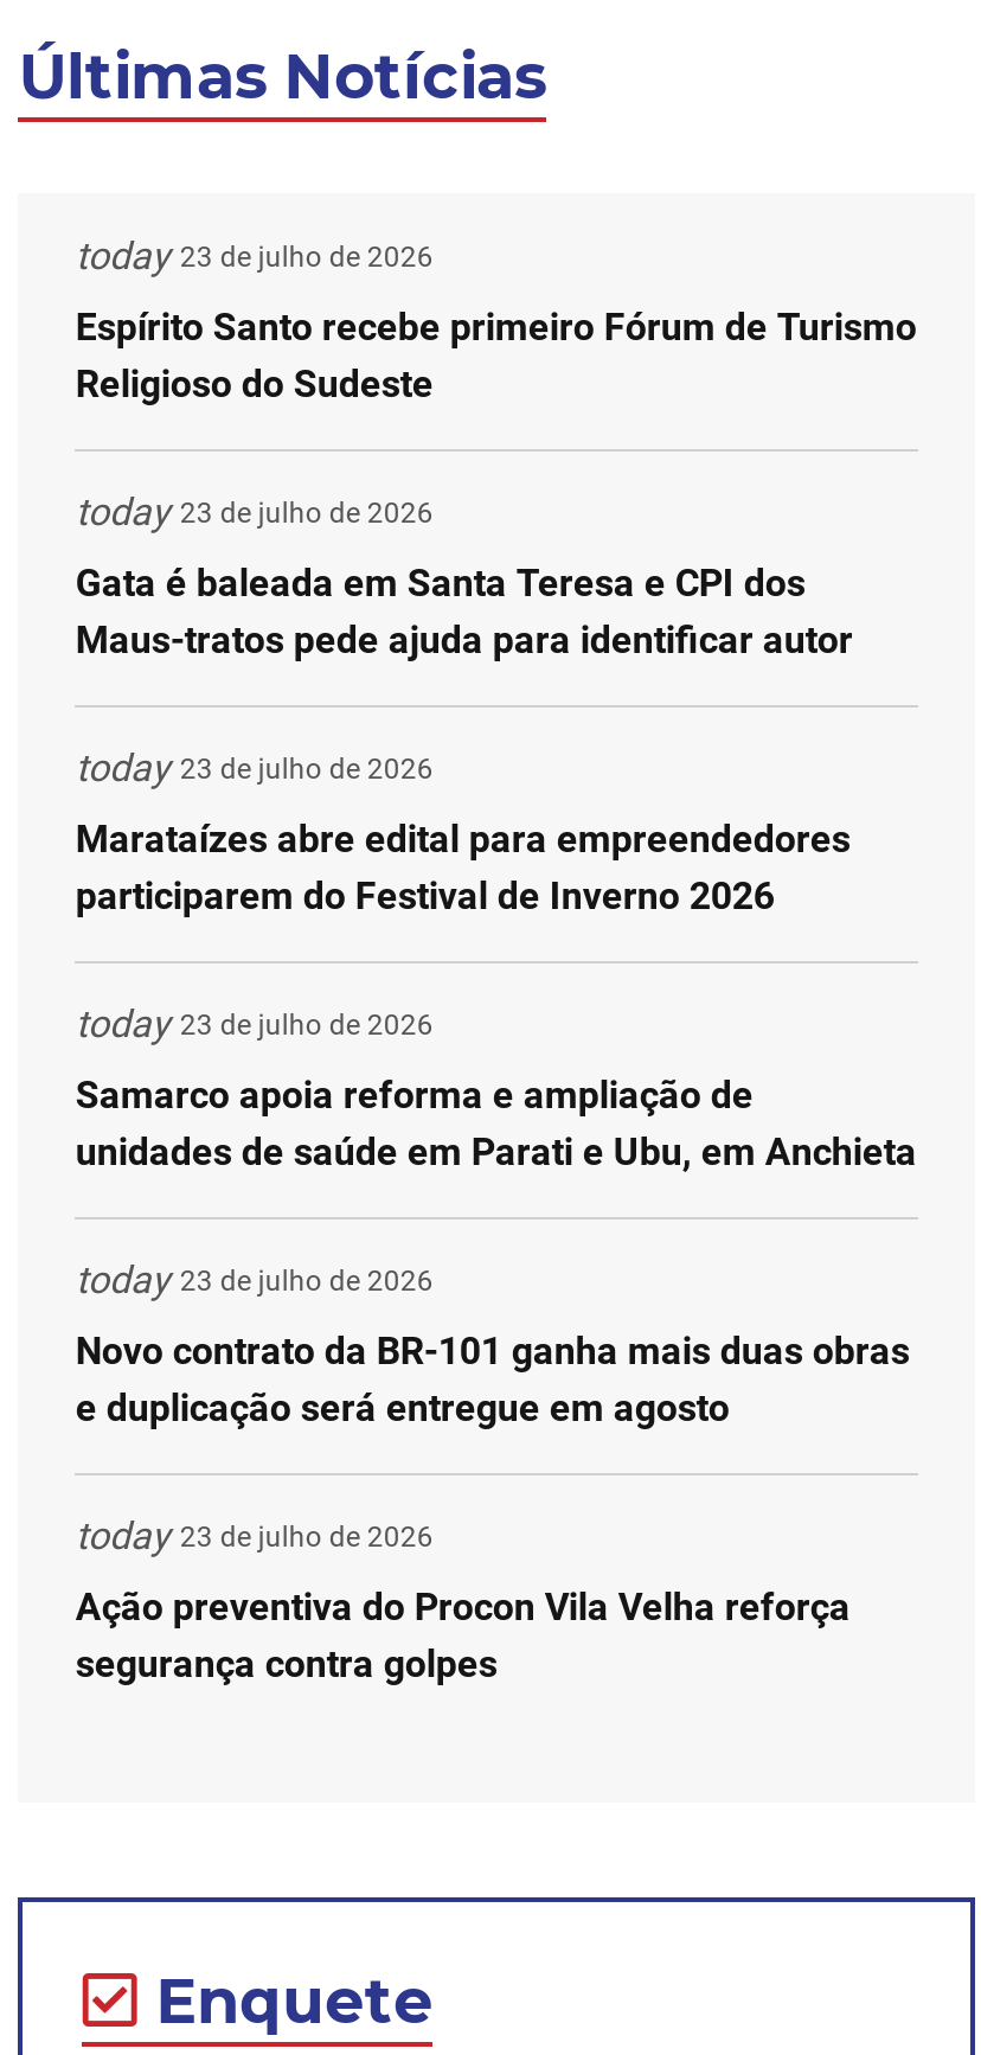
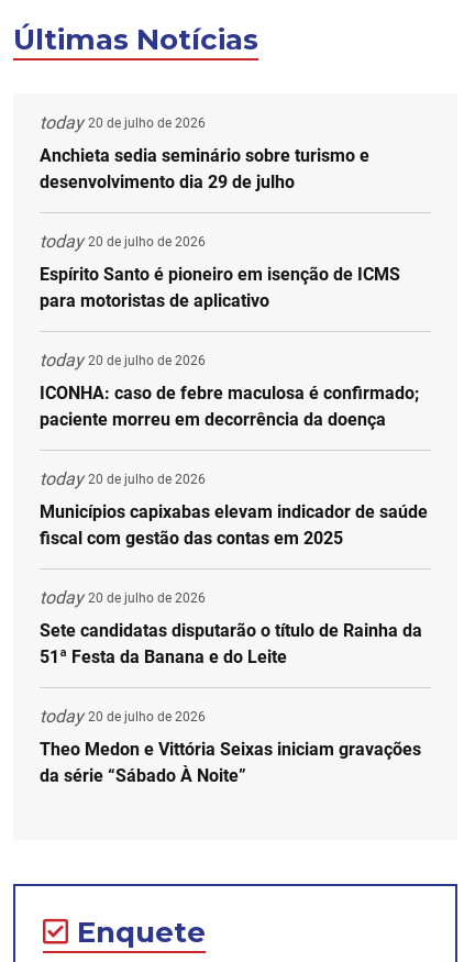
[76,233,433,278] today 23 de julho de 2026 -> [40,112,206,133] today 20 de julho de 2026
[76,304,917,406] Espírito Santo recebe primeiro Fórum de Turismo | Religioso do Sudeste -> [40,145,370,192] Anchieta sedia seminário sobre turismo e | desenvolvimento dia 29 de julho
[76,489,433,534] today 23 de julho de 2026 -> [40,231,206,252] today 20 de julho de 2026
[76,560,853,662] Gata é baleada em Santa Teresa e CPI dos | Maus-tratos pede ajuda para identificar autor -> [40,264,401,311] Espírito Santo é pioneiro em isenção de ICMS | para motoristas de aplicativo
[76,745,433,790] today 23 de julho de 2026 -> [40,349,206,370] today 20 de julho de 2026
[76,816,850,918] Marataízes abre edital para empreendedores | participarem do Festival de Inverno 2026 -> [40,382,419,430] ICONHA: caso de febre maculosa é confirmado; | paciente morreu em decorrência da doença
[76,1001,433,1046] today 23 de julho de 2026 -> [40,468,206,489] today 20 de julho de 2026
[76,1072,917,1174] Samarco apoia reforma e ampliação de | unidades de saúde em Parati e Ubu, em Anchieta -> [40,501,428,548] Municípios capixabas elevam indicador de saúde | fiscal com gestão das contas em 2025
[76,1257,433,1302] today 23 de julho de 2026 -> [40,587,206,608] today 20 de julho de 2026
[76,1328,910,1430] Novo contrato da BR-101 ganha mais duas obras | e duplicação será entregue em agosto -> [40,620,423,667] Sete candidatas disputarão o título de Rainha da | 51ª Festa da Banana e do Leite
[76,1513,433,1558] today 23 de julho de 2026 -> [40,706,206,727] today 20 de julho de 2026
[76,1584,850,1686] Ação preventiva do Procon Vila Velha reforça | segurança contra golpes -> [40,739,422,786] Theo Medon e Vittória Seixas iniciam gravações | da série “Sábado À Noite”

